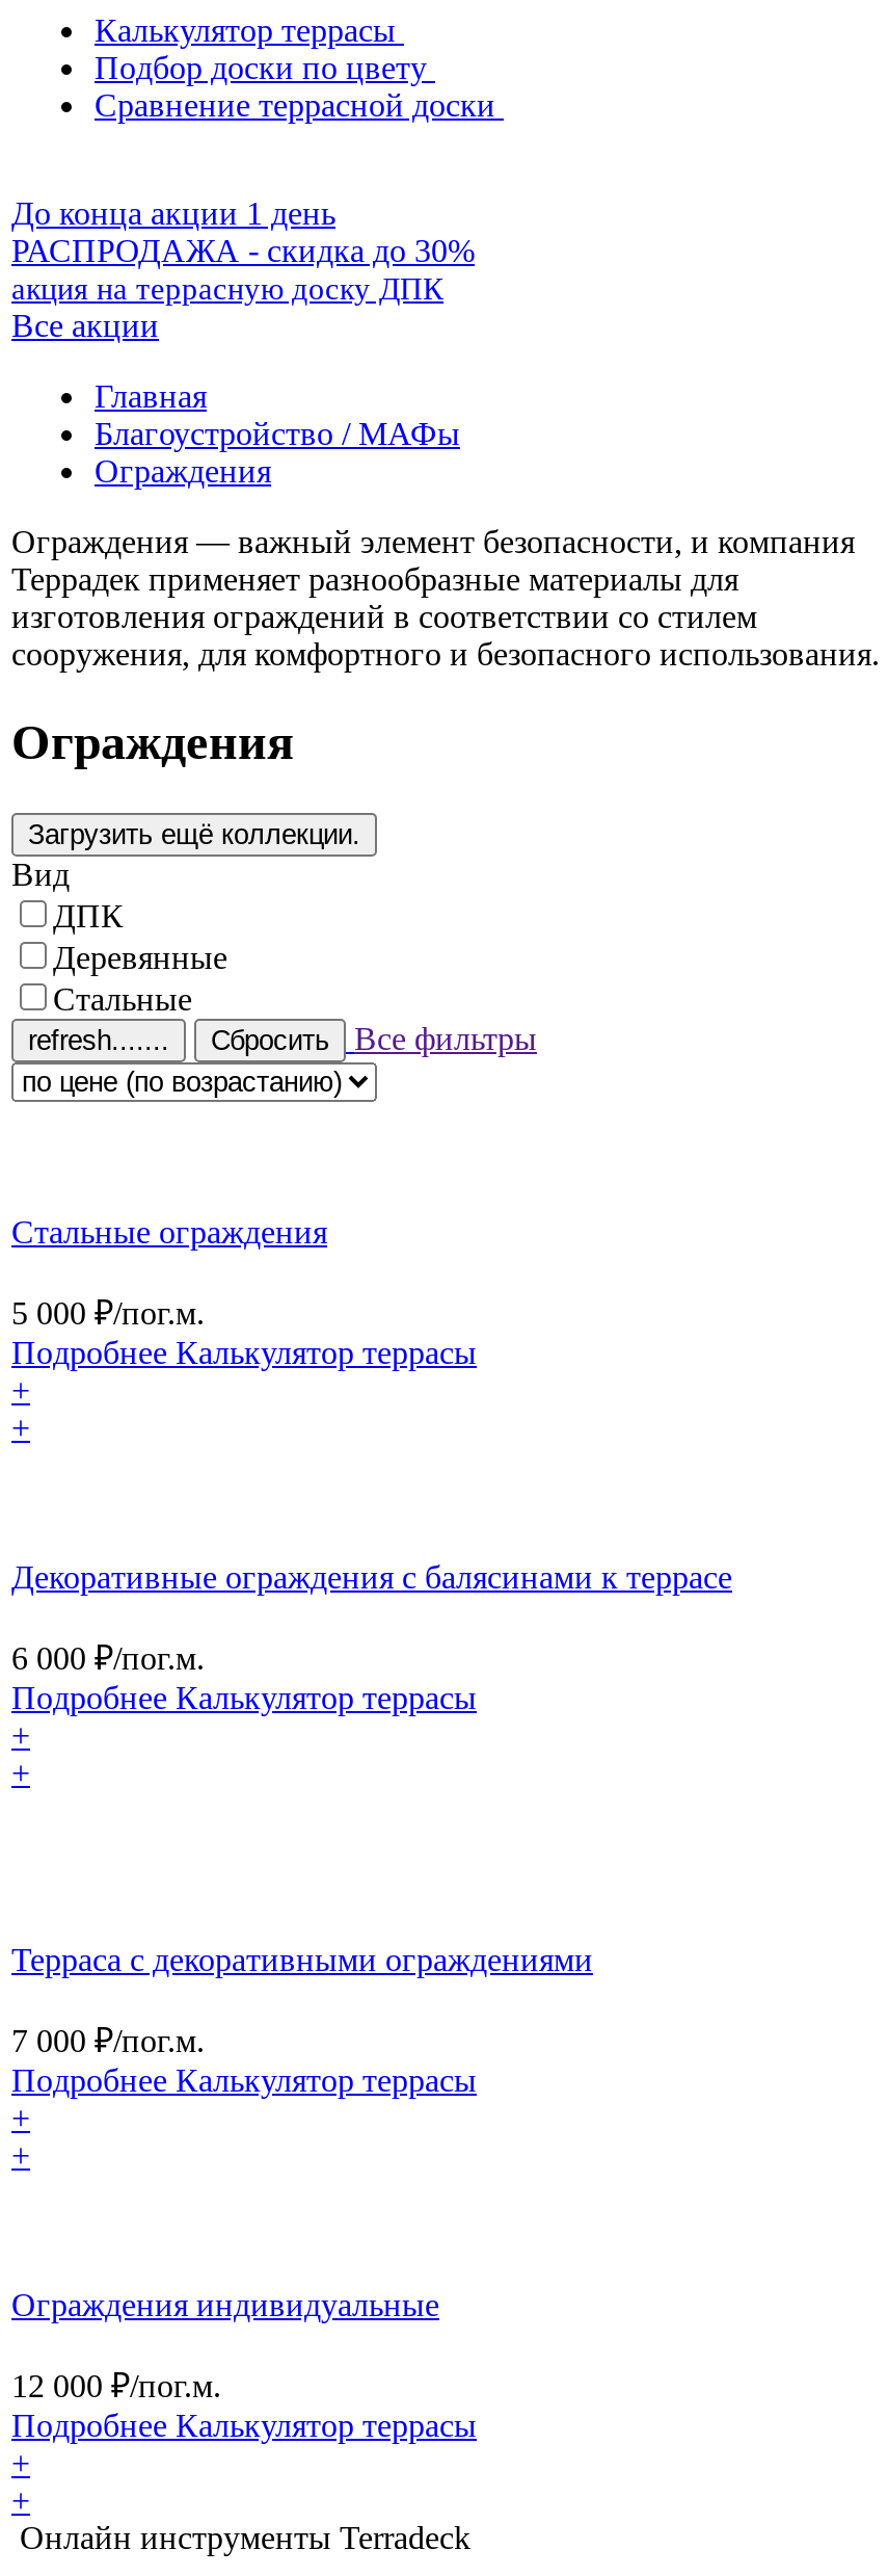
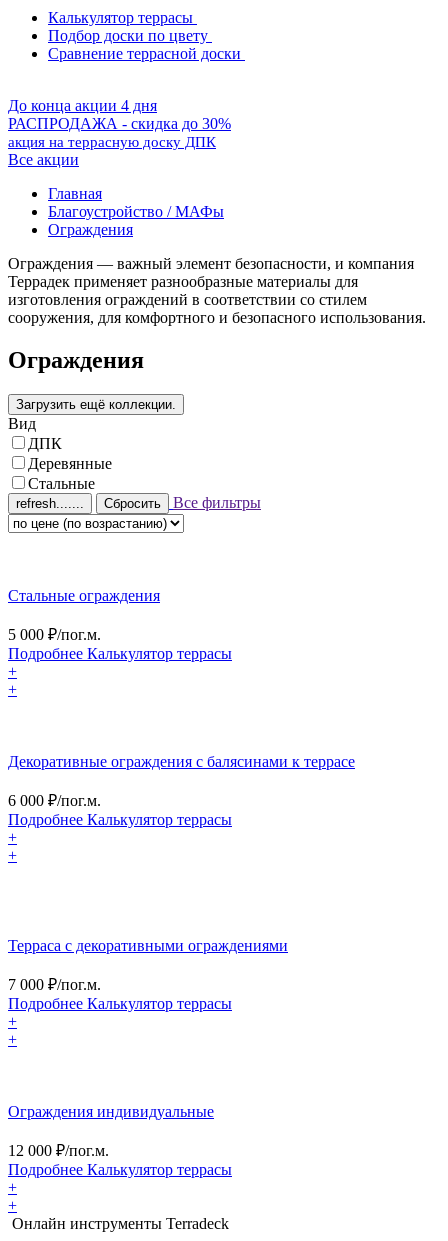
[11,195,335,231] До конца акции 1 день -> [8,97,157,114] До конца акции 4 дня

